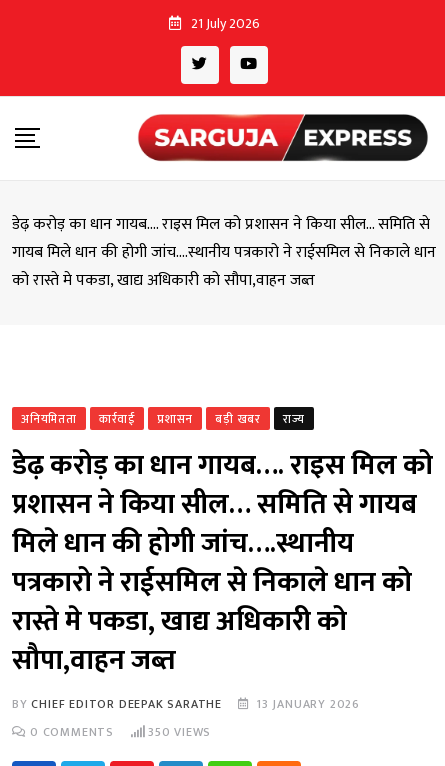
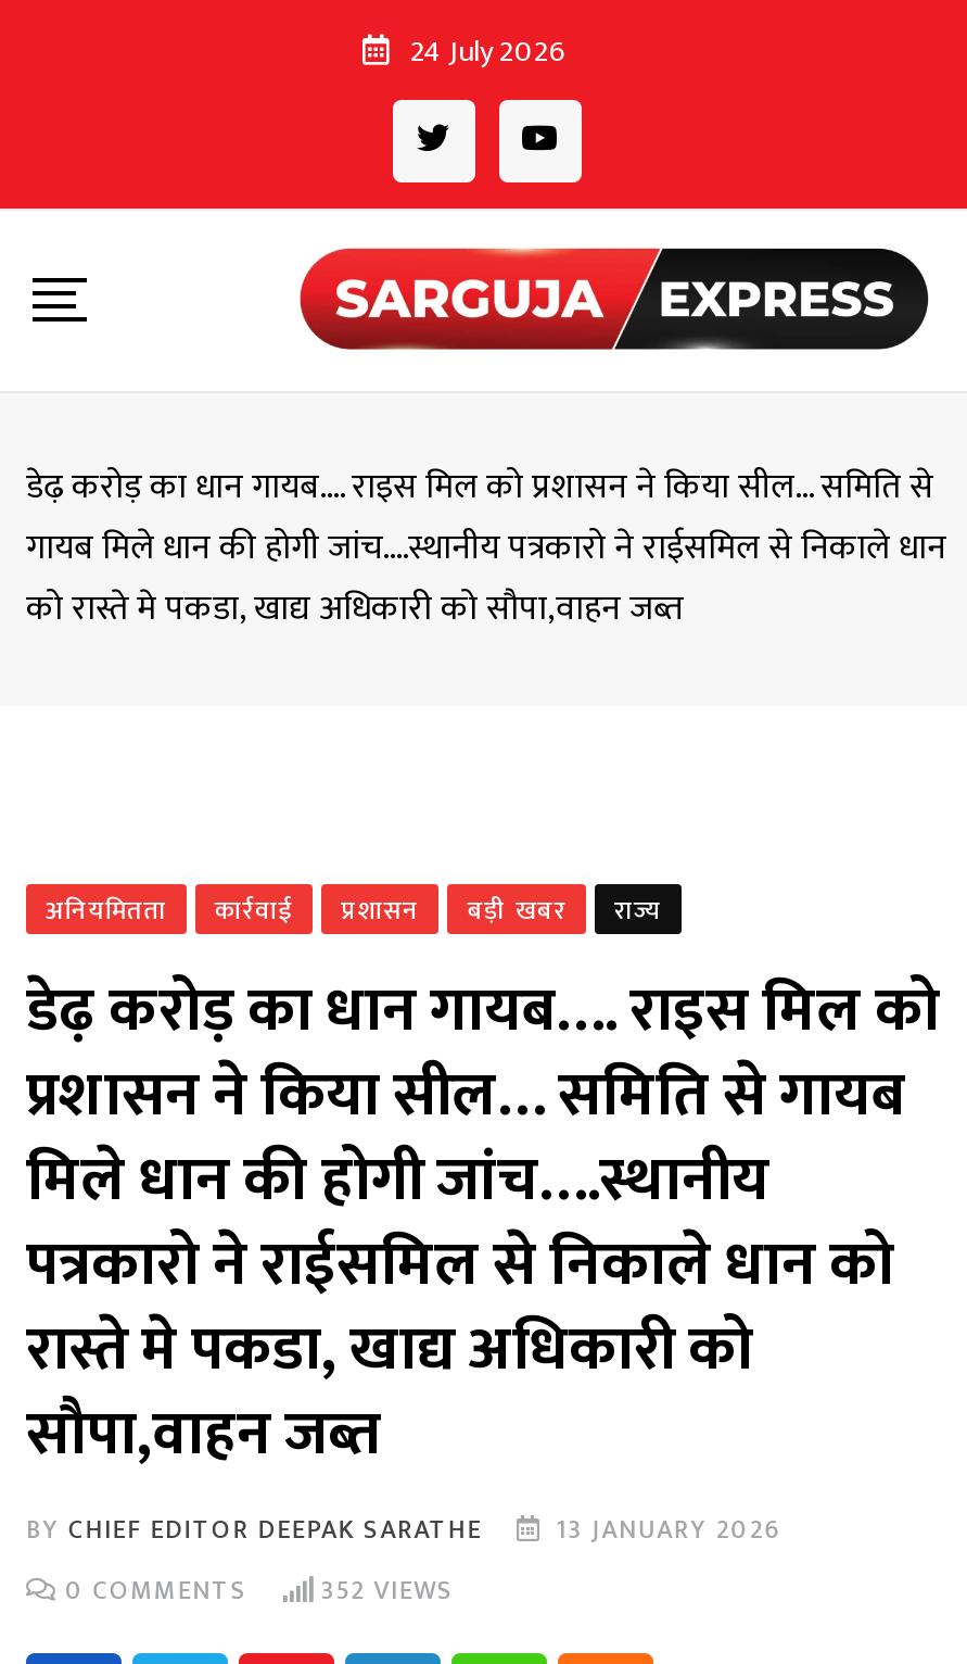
[190,12,259,35] 21 July 2026 -> [410,26,567,76] 24 July 2026
[30,722,211,742] 0 COMMENTS 350 VIEWS -> [65,1568,454,1612] 0 COMMENTS 352 VIEWS

